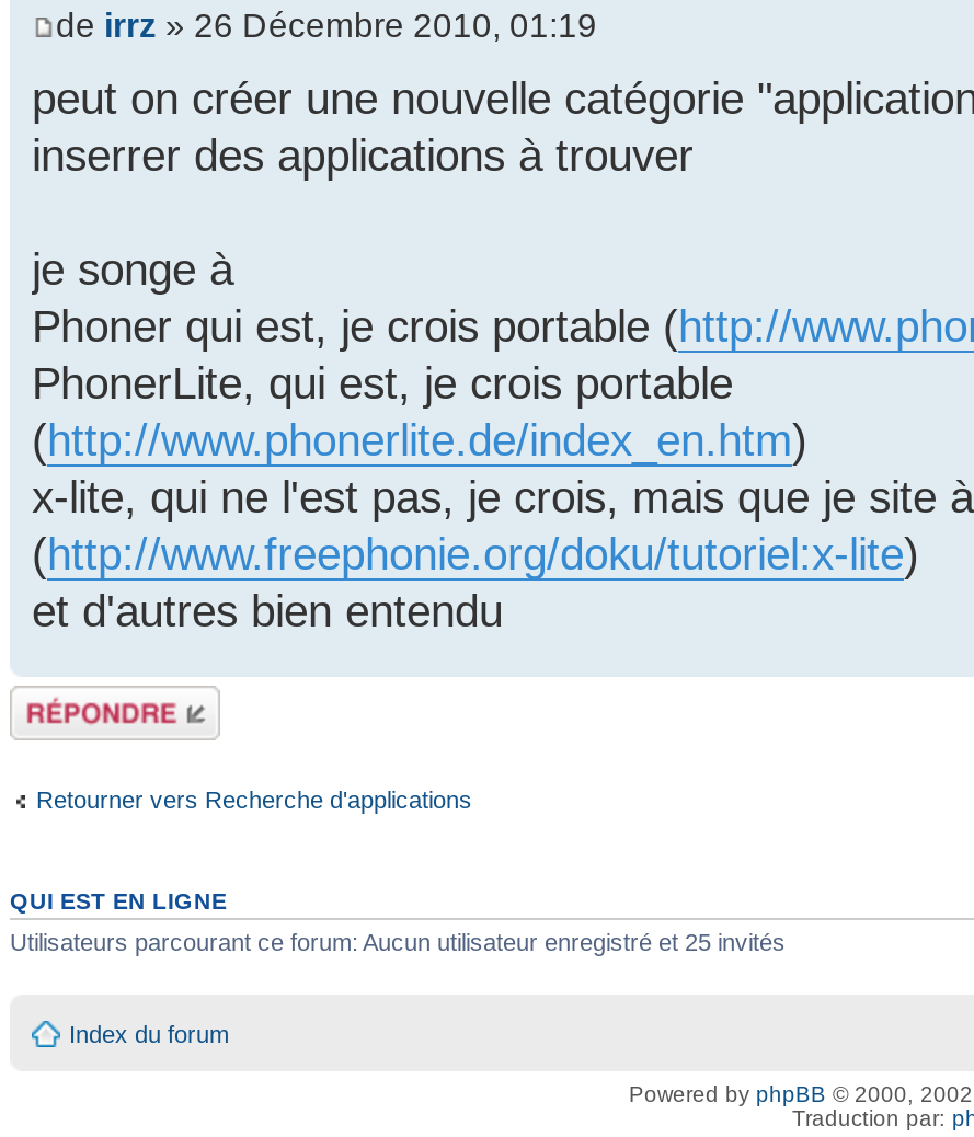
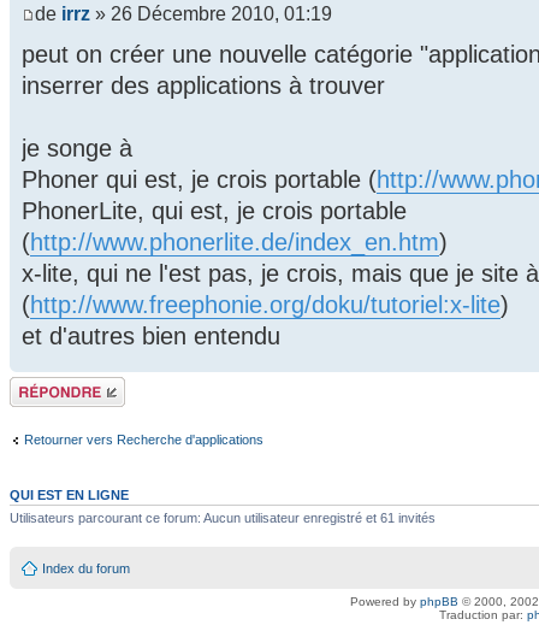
[10,929,786,955] Utilisateurs parcourant ce forum: Aucun utilisateur enregistré et 25 invités -> [10,511,436,525] Utilisateurs parcourant ce forum: Aucun utilisateur enregistré et 61 invités

